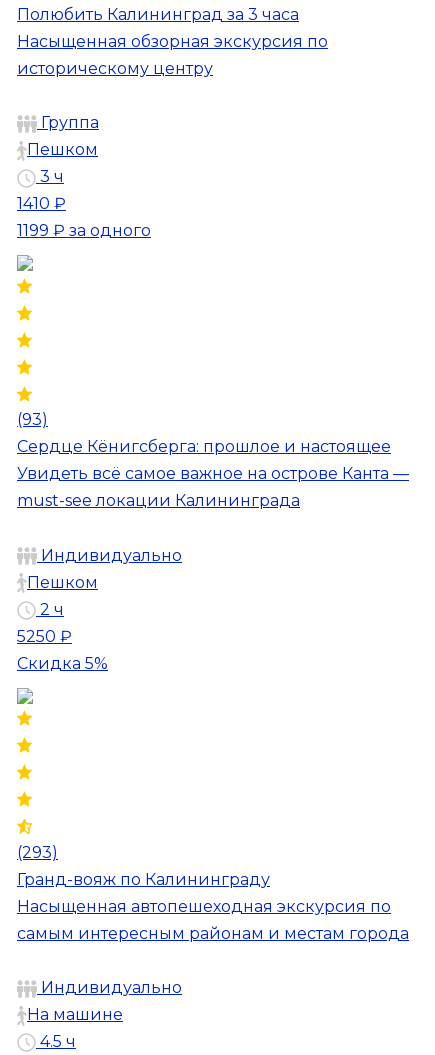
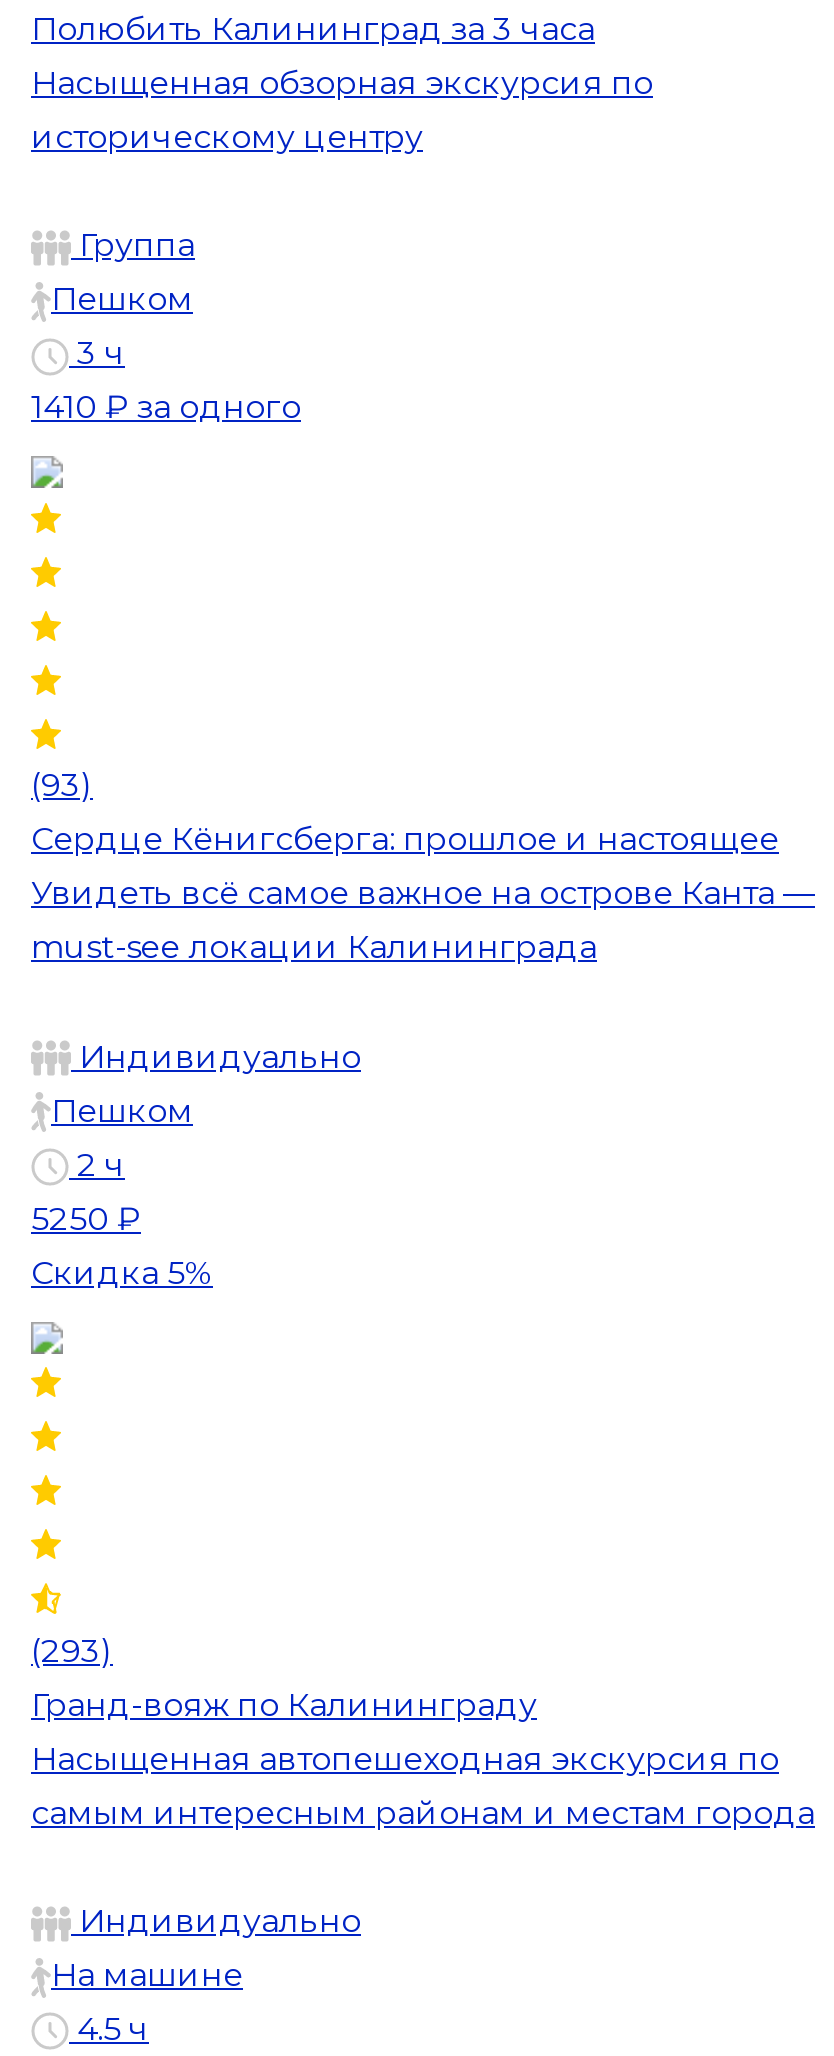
[17,194,151,240] 1410 ₽ | 1199 ₽ за одного -> [31,389,301,427] 1410 ₽ за одного

